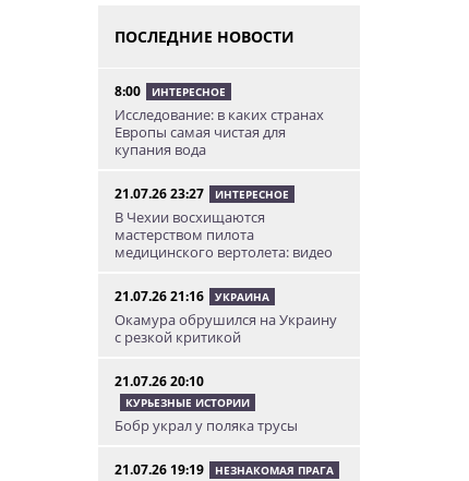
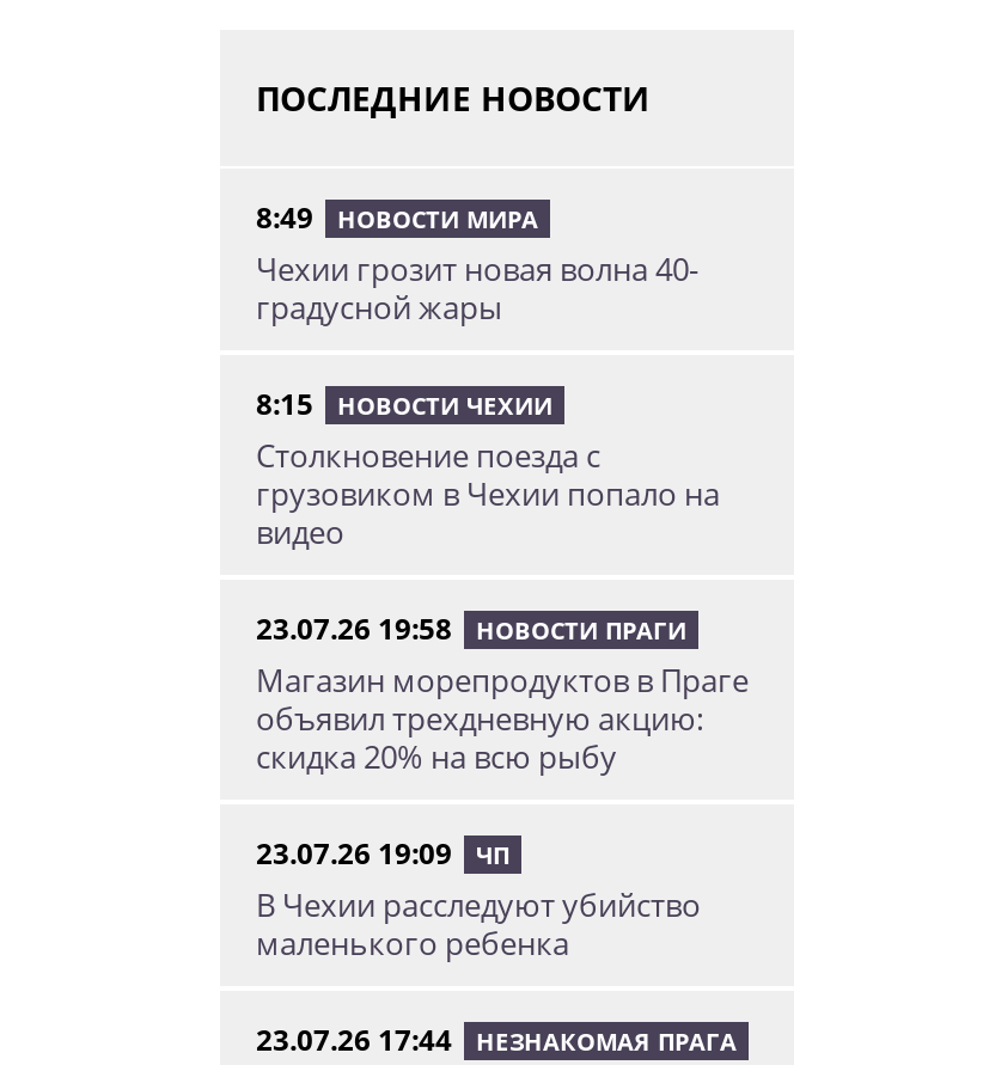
[115,81,324,159] 8:00 | ИНТЕРЕСНОЕ | Исследование: в каких странах | Европы самая чистая для | купания вода -> [256,196,698,328] 8:49 | НОВОСТИ МИРА | Чехии грозит новая волна 40- | градусной жары
[115,184,333,261] 21.07.26 23:27 | ИНТЕРЕСНОЕ | В Чехии восхищаются | мастерством пилота | медицинского вертолета: видео -> [256,383,720,552] 8:15 | НОВОСТИ ЧЕХИИ | Столкновение поезда с | грузовиком в Чехии попало на | видео
[115,286,337,346] 21.07.26 21:16 | УКРАИНА | Окамура обрушился на Украину | с резкой критикой -> [256,607,749,777] 23.07.26 19:58 | НОВОСТИ ПРАГИ | Магазин морепродуктов в Праге | объявил трехдневную акцию: | скидка 20% на всю рыбу
[115,371,298,435] 21.07.26 20:10 | КУРЬЕЗНЫЕ ИСТОРИИ | Бобр украл у поляка трусы -> [256,832,701,964] 23.07.26 19:09 | ЧП | В Чехии расследуют убийство | маленького ребенка
[115,460,334,478] 21.07.26 19:19 НЕЗНАКОМАЯ ПРАГА -> [256,1019,737,1059] 23.07.26 17:44 НЕЗНАКОМАЯ ПРАГА

